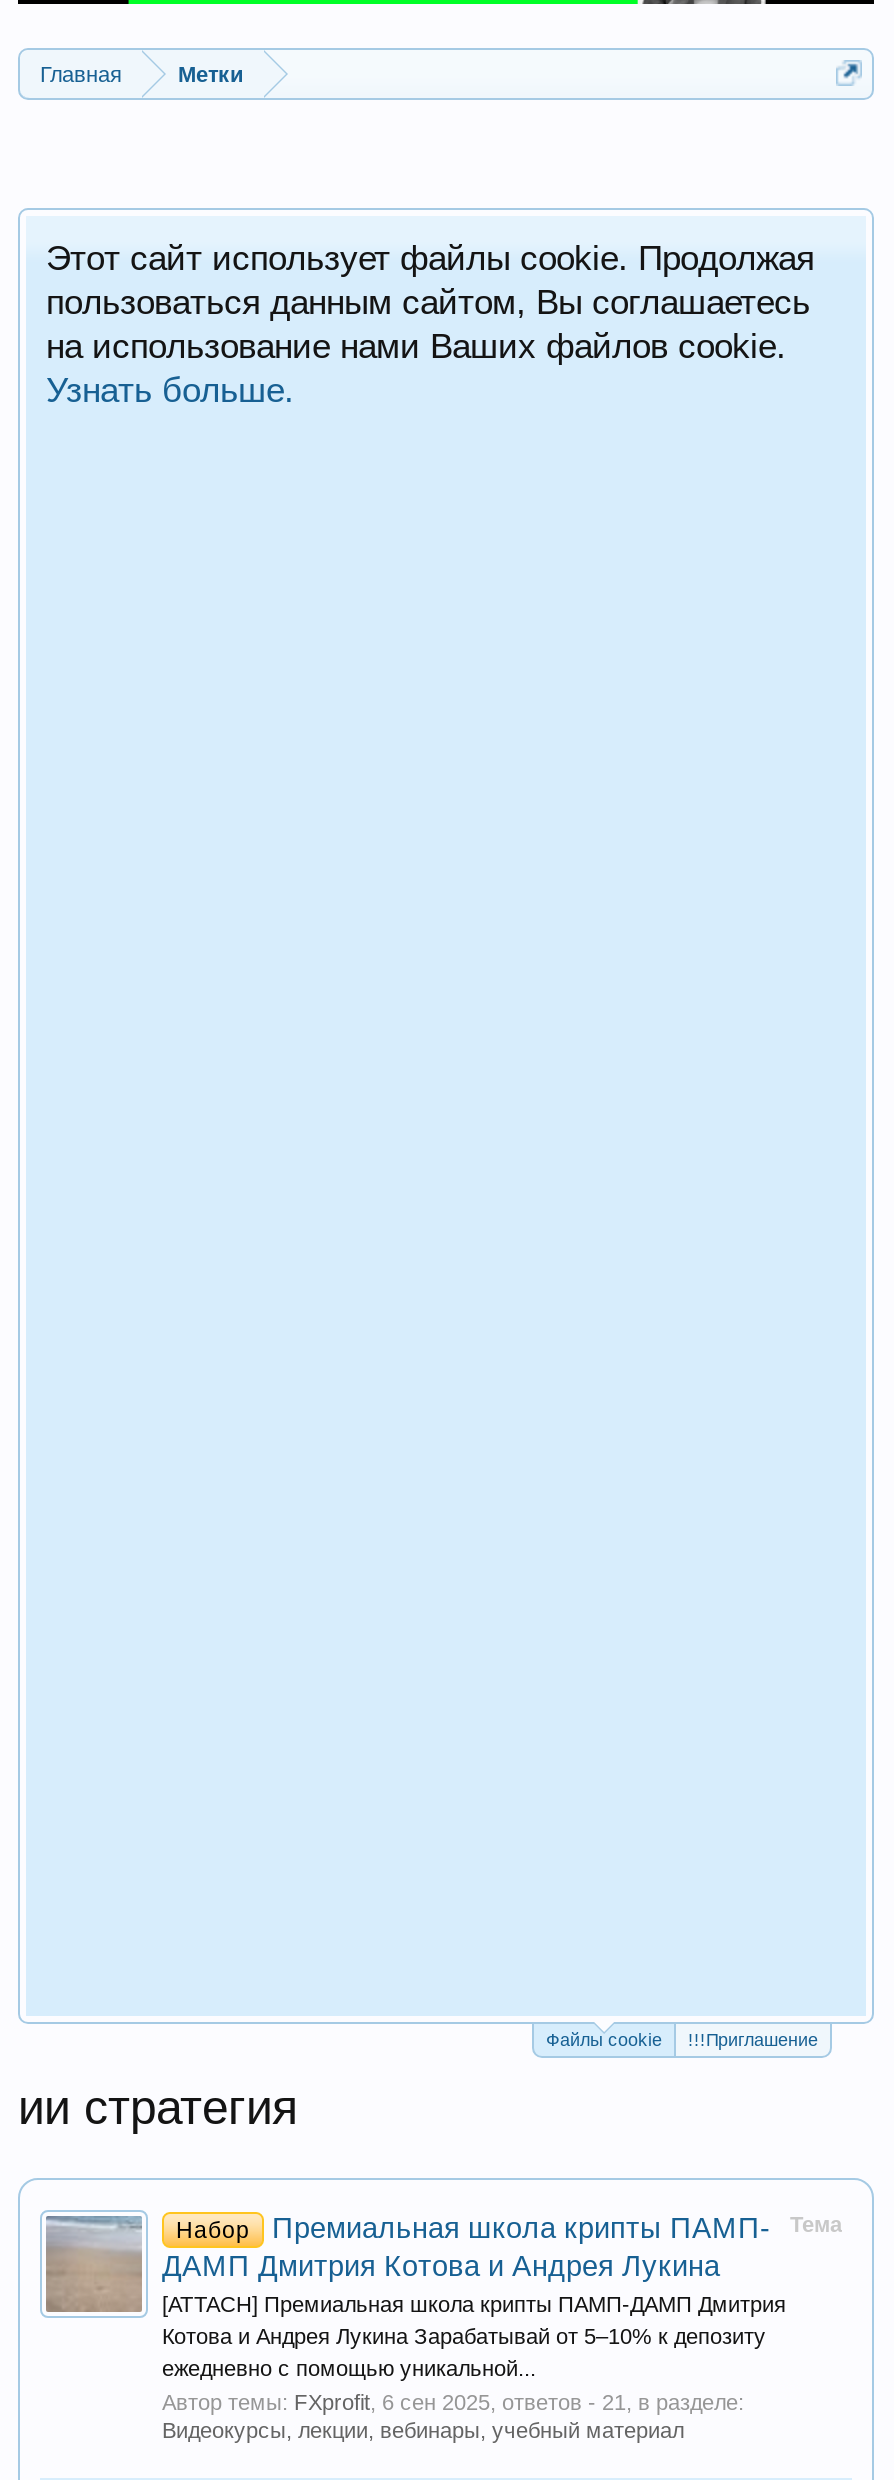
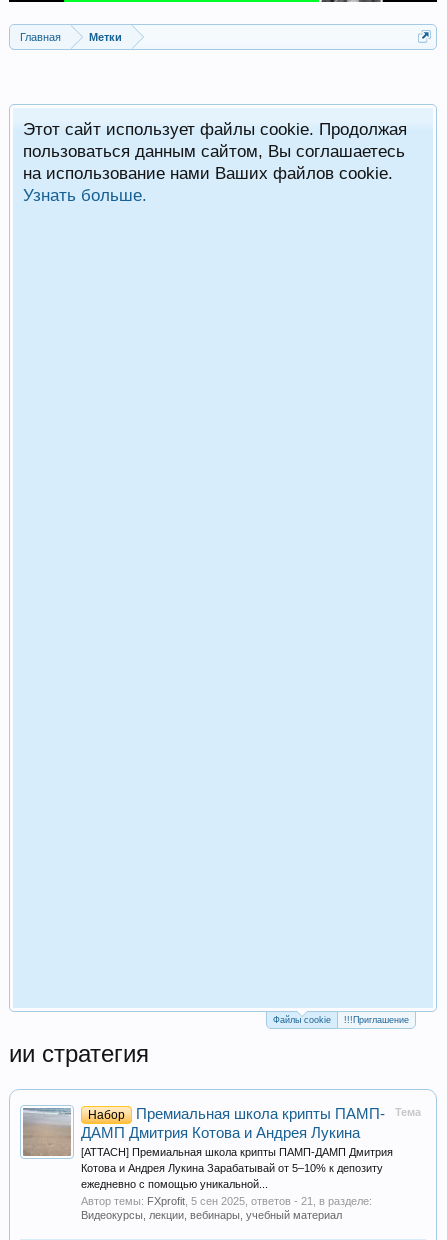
[162,2390,744,2414] Автор темы: FXprofit, 6 сен 2025, ответов - 21, в разделе: -> [81,1195,372,1207] Автор темы: FXprofit, 5 сен 2025, ответов - 21, в разделе:

